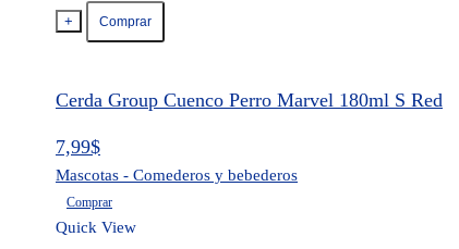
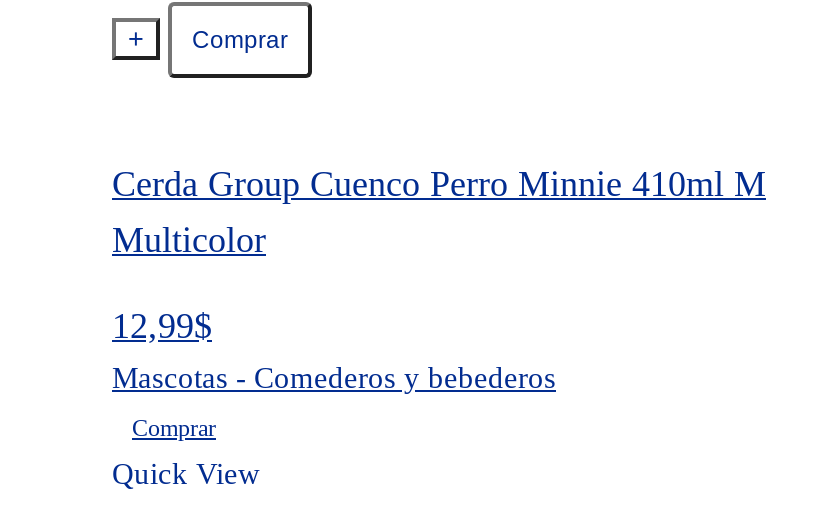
[56,89,443,111] Cerda Group Cuenco Perro Marvel 180ml S Red -> [112,164,766,260] Cerda Group Cuenco Perro Minnie 410ml M | Multicolor
[56,136,100,157] 7,99$ -> [112,306,212,346] 12,99$

